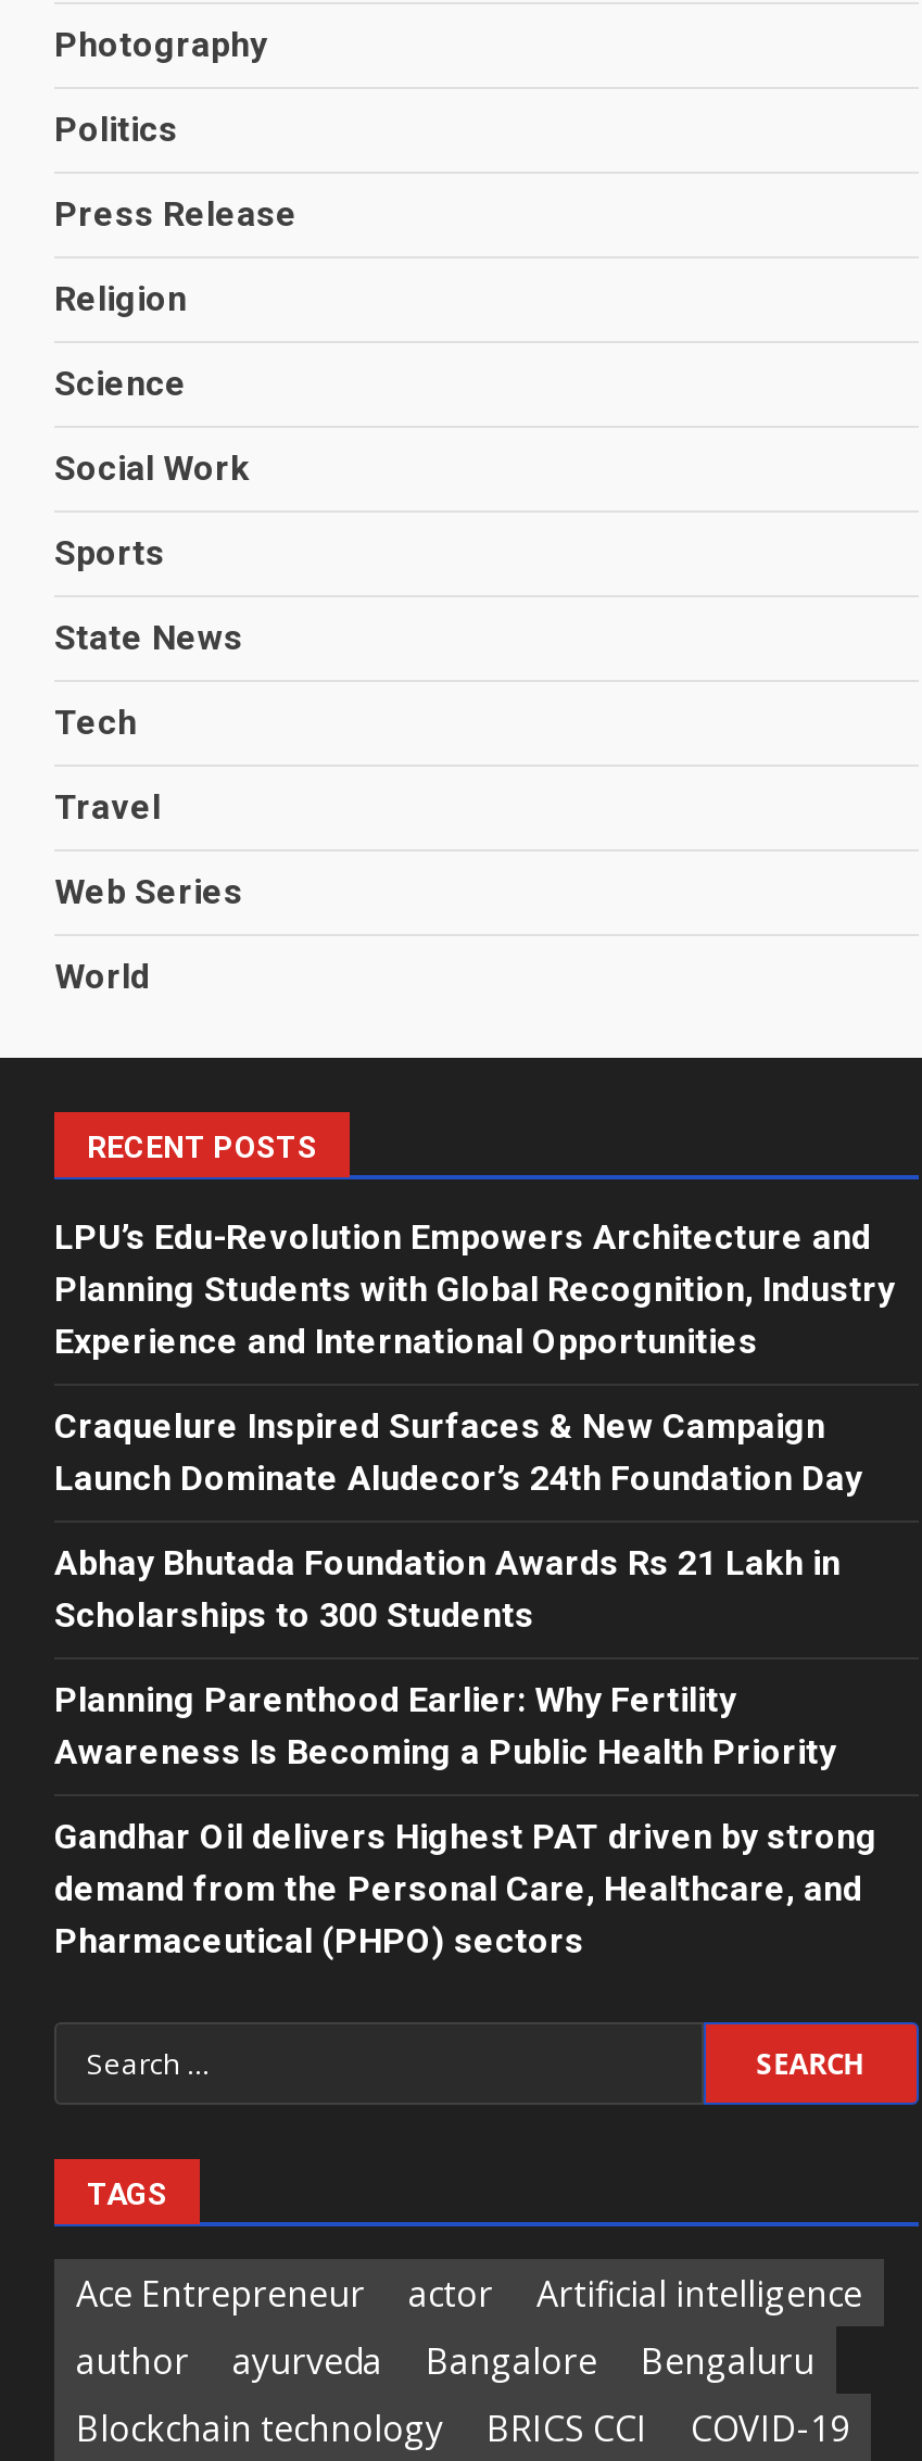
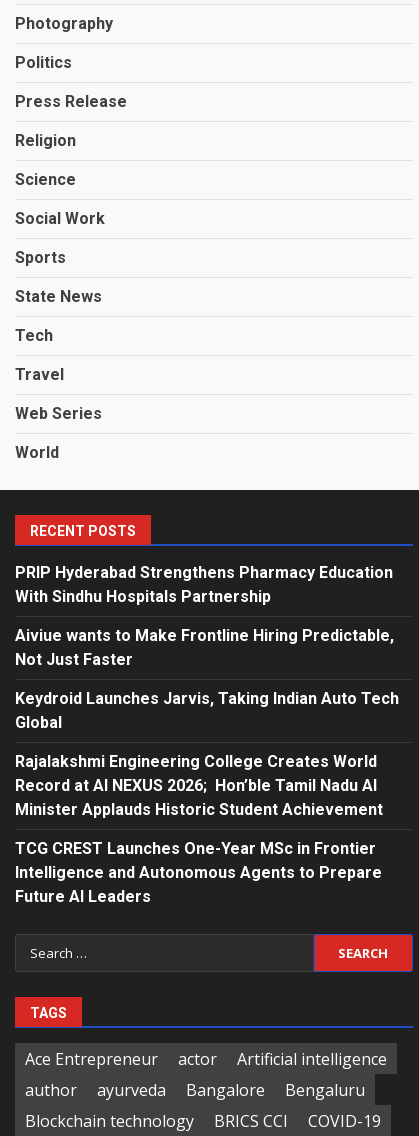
[54,1216,895,1362] LPU’s Edu-Revolution Empowers Architecture and | Planning Students with Global Recognition, Industry | Experience and International Opportunities -> [15,563,393,606] PRIP Hyderabad Strengthens Pharmacy Education | With Sindhu Hospitals Partnership
[54,1405,862,1499] Craquelure Inspired Surfaces & New Campaign | Launch Dominate Aludecor’s 24th Foundation Day -> [15,626,394,669] Aiviue wants to Make Frontline Hiring Predictable, | Not Just Faster
[54,1542,841,1636] Abhay Bhutada Foundation Awards Rs 21 Lakh in | Scholarships to 300 Students -> [15,689,399,732] Keydroid Launches Jarvis, Taking Indian Auto Tech | Global
[54,1679,836,1772] Planning Parenthood Earlier: Why Fertility | Awareness Is Becoming a Public Health Priority -> [15,752,383,819] Rajalakshmi Engineering College Creates World | Record at AI NEXUS 2026; Hon’ble Tamil Nadu AI | Minister Applauds Historic Student Achievement
[54,1816,877,1961] Gandhar Oil delivers Highest PAT driven by strong | demand from the Personal Care, Healthcare, and | Pharmaceutical (PHPO) sectors -> [15,839,382,906] TCG CREST Launches One-Year MSc in Frontier | Intelligence and Autonomous Agents to Prepare | Future AI Leaders

